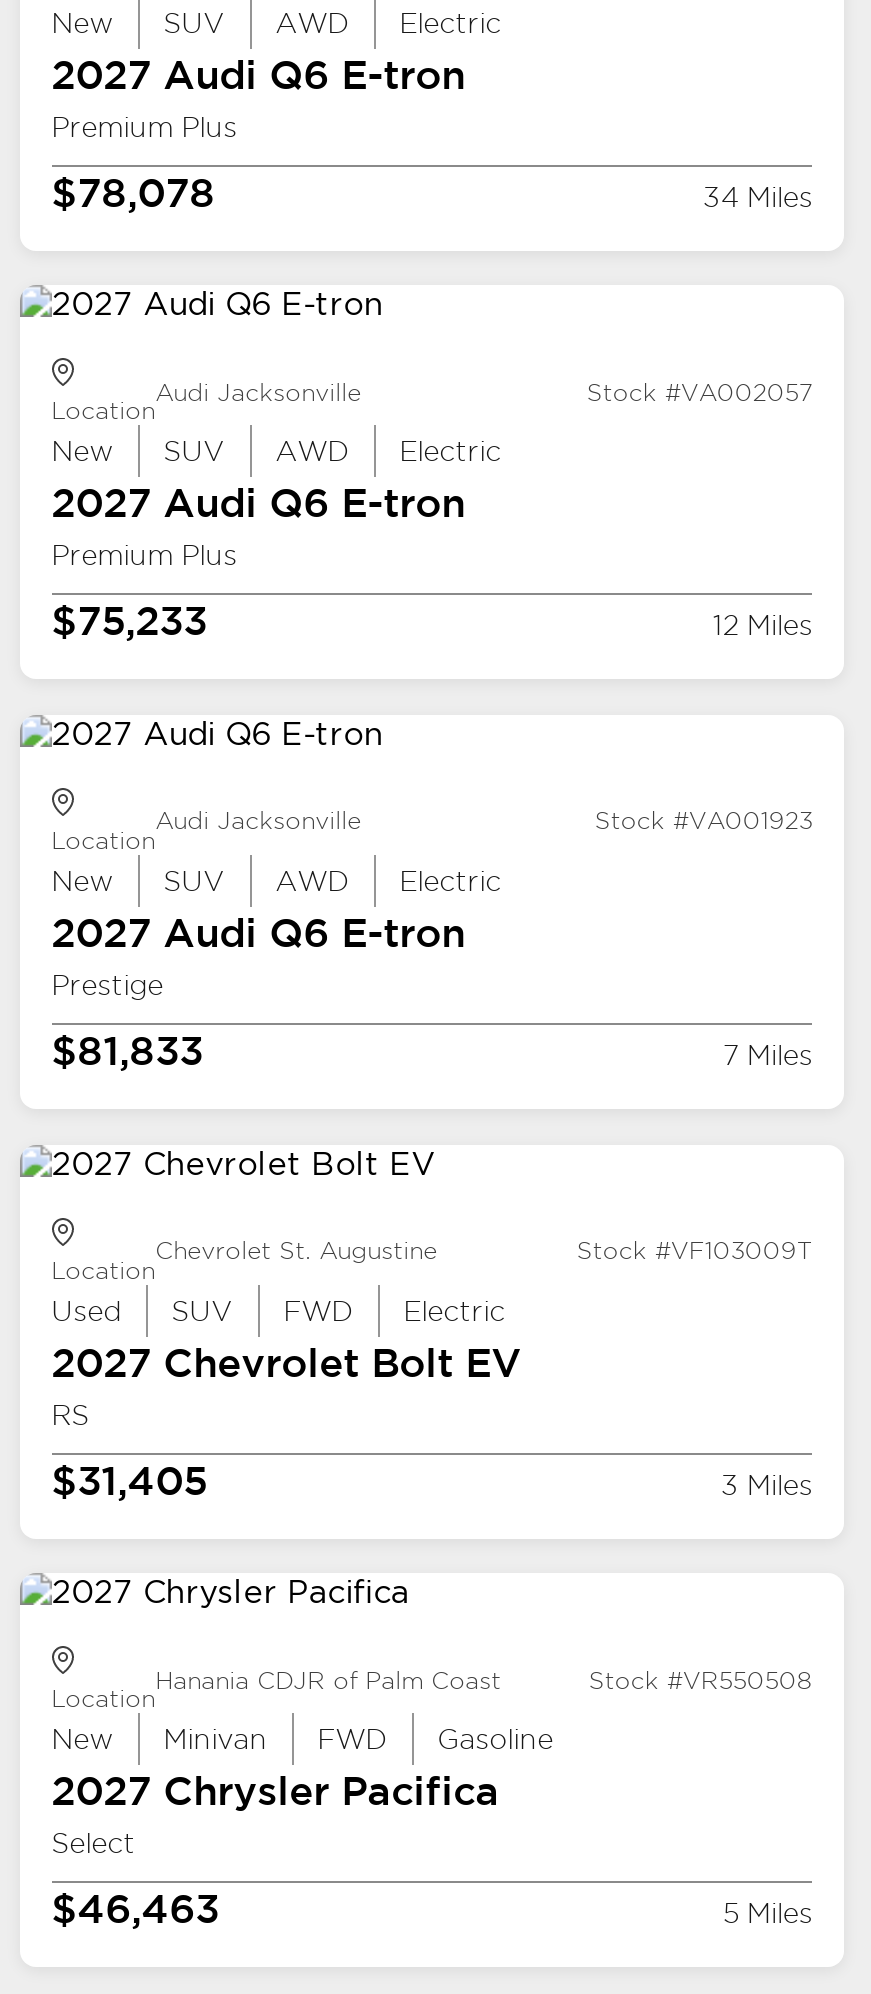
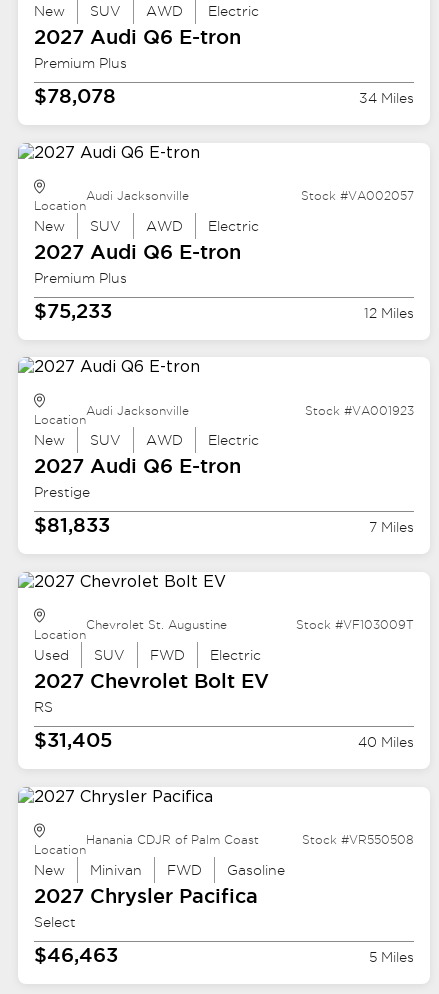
[721,1468,813,1500] 3 Miles -> [358,734,414,750] 40 Miles

